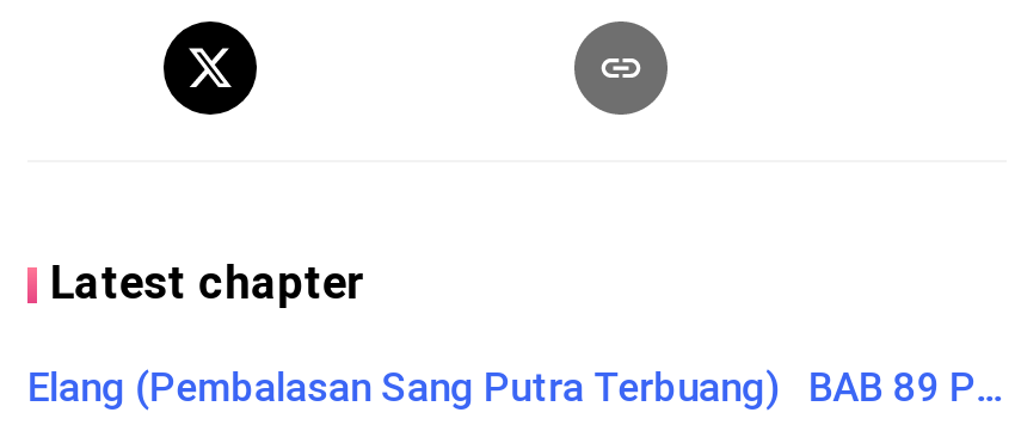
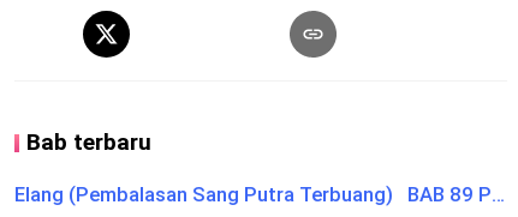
[51,256,363,311] Latest chapter -> [26,129,151,156] Bab terbaru

